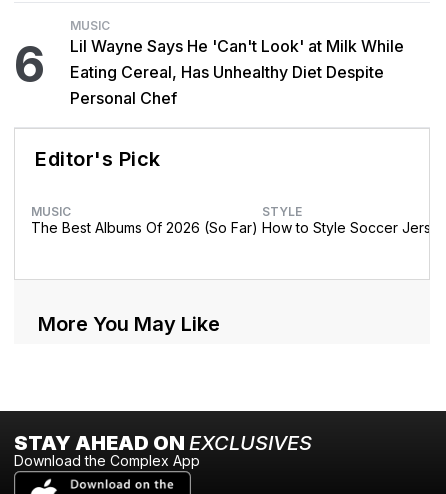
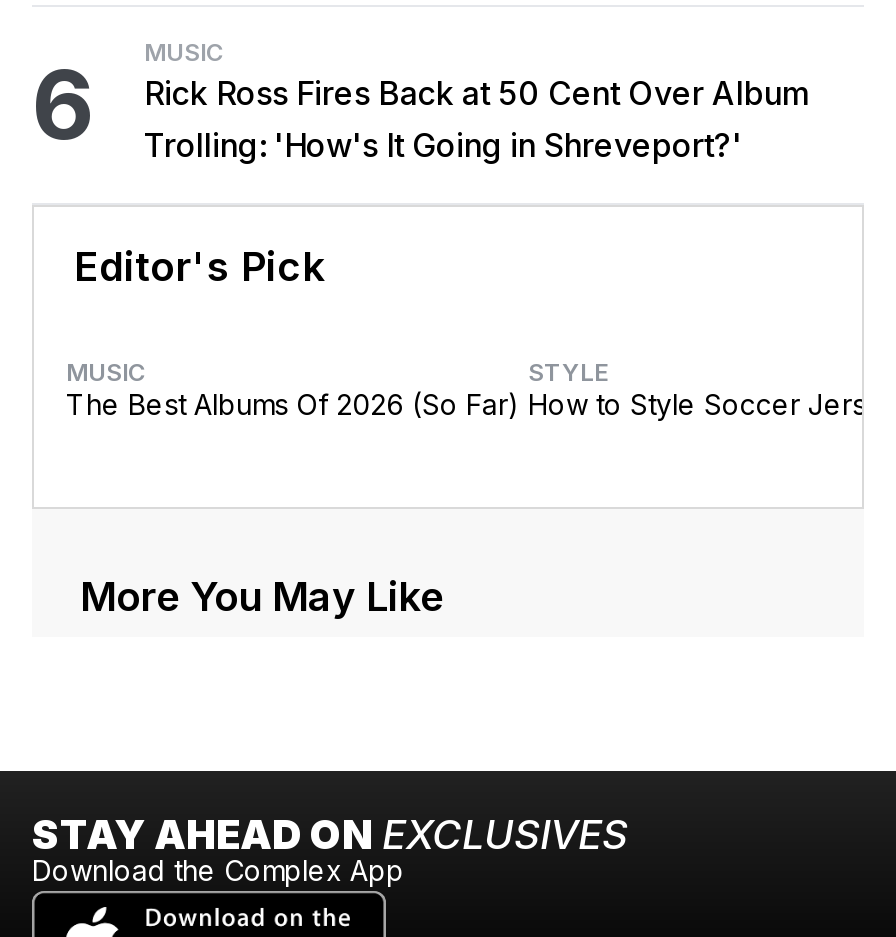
[70,36,404,108] Lil Wayne Says He 'Can't Look' at Milk While | Eating Cereal, Has Unhealthy Diet Despite | Personal Chef -> [144,73,810,165] Rick Ross Fires Back at 50 Cent Over Album | Trolling: 'How's It Going in Shreveport?'

